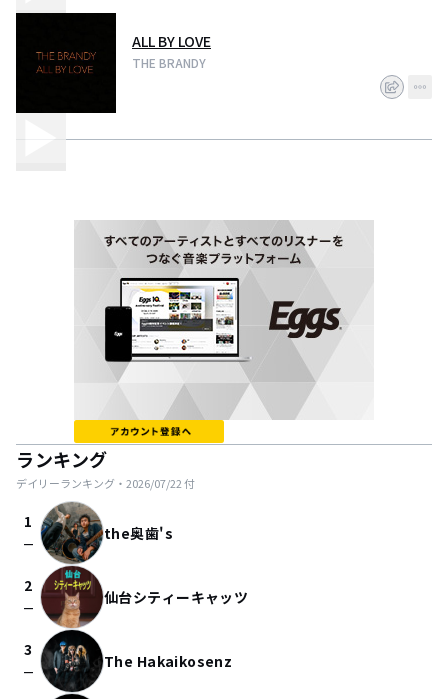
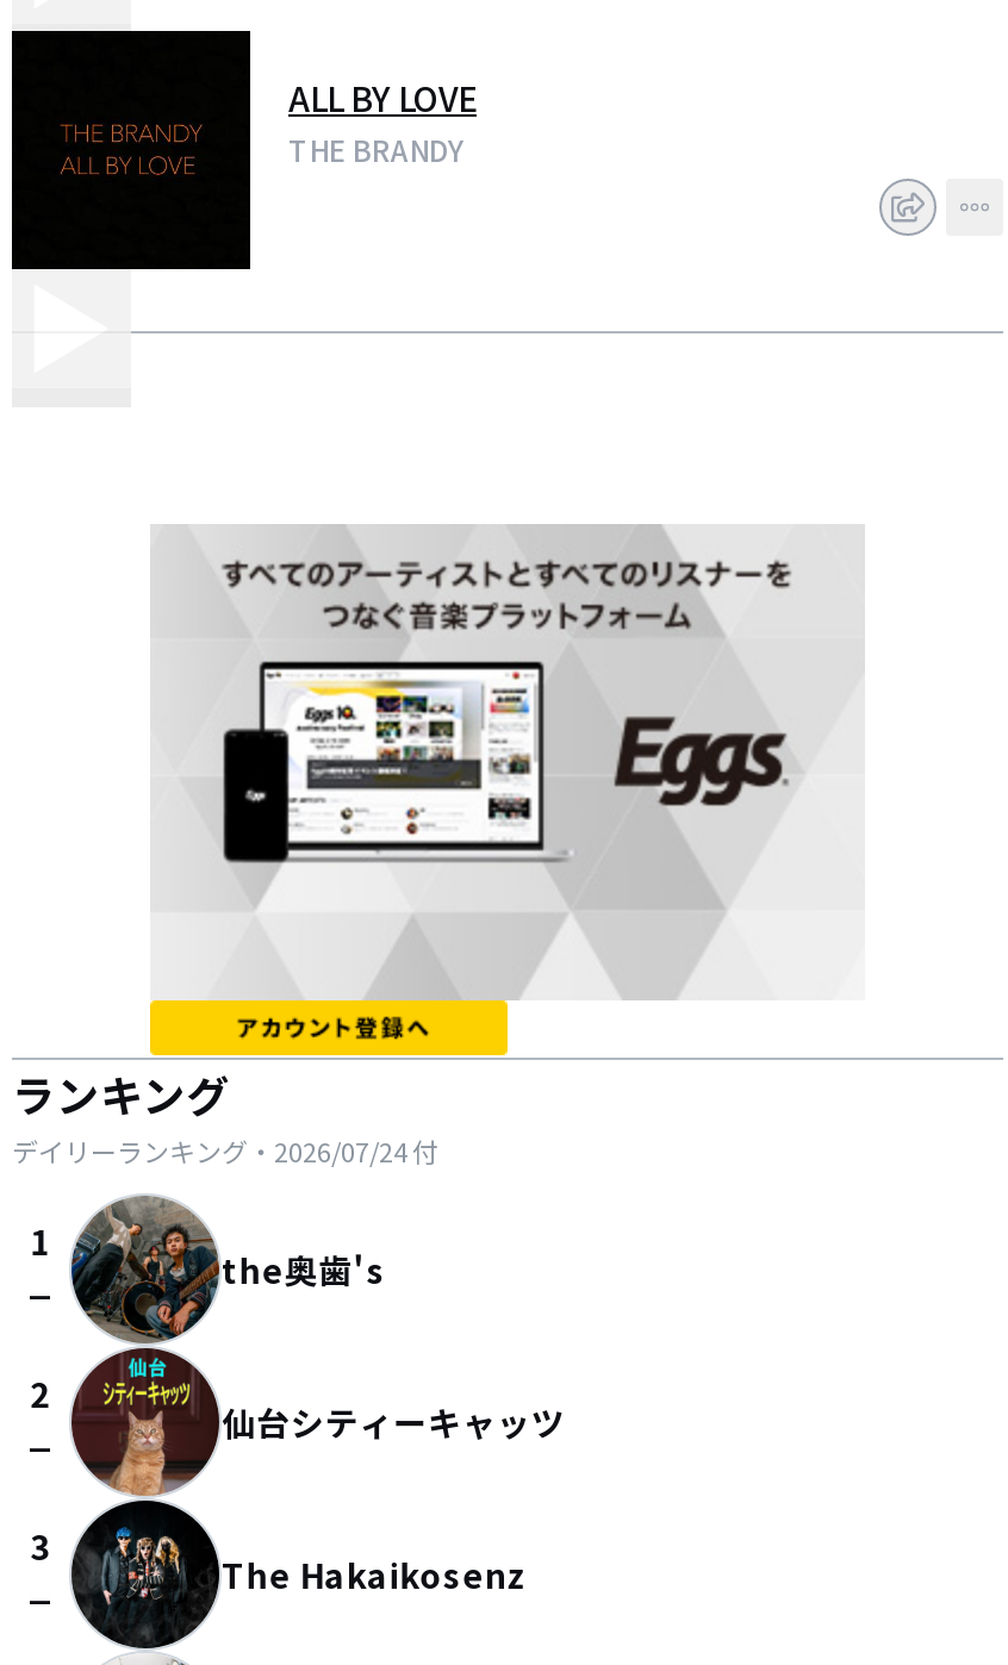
[16,475,195,491] デイリーランキング・2026/07/22付 -> [12,1131,438,1170] デイリーランキング・2026/07/24付

